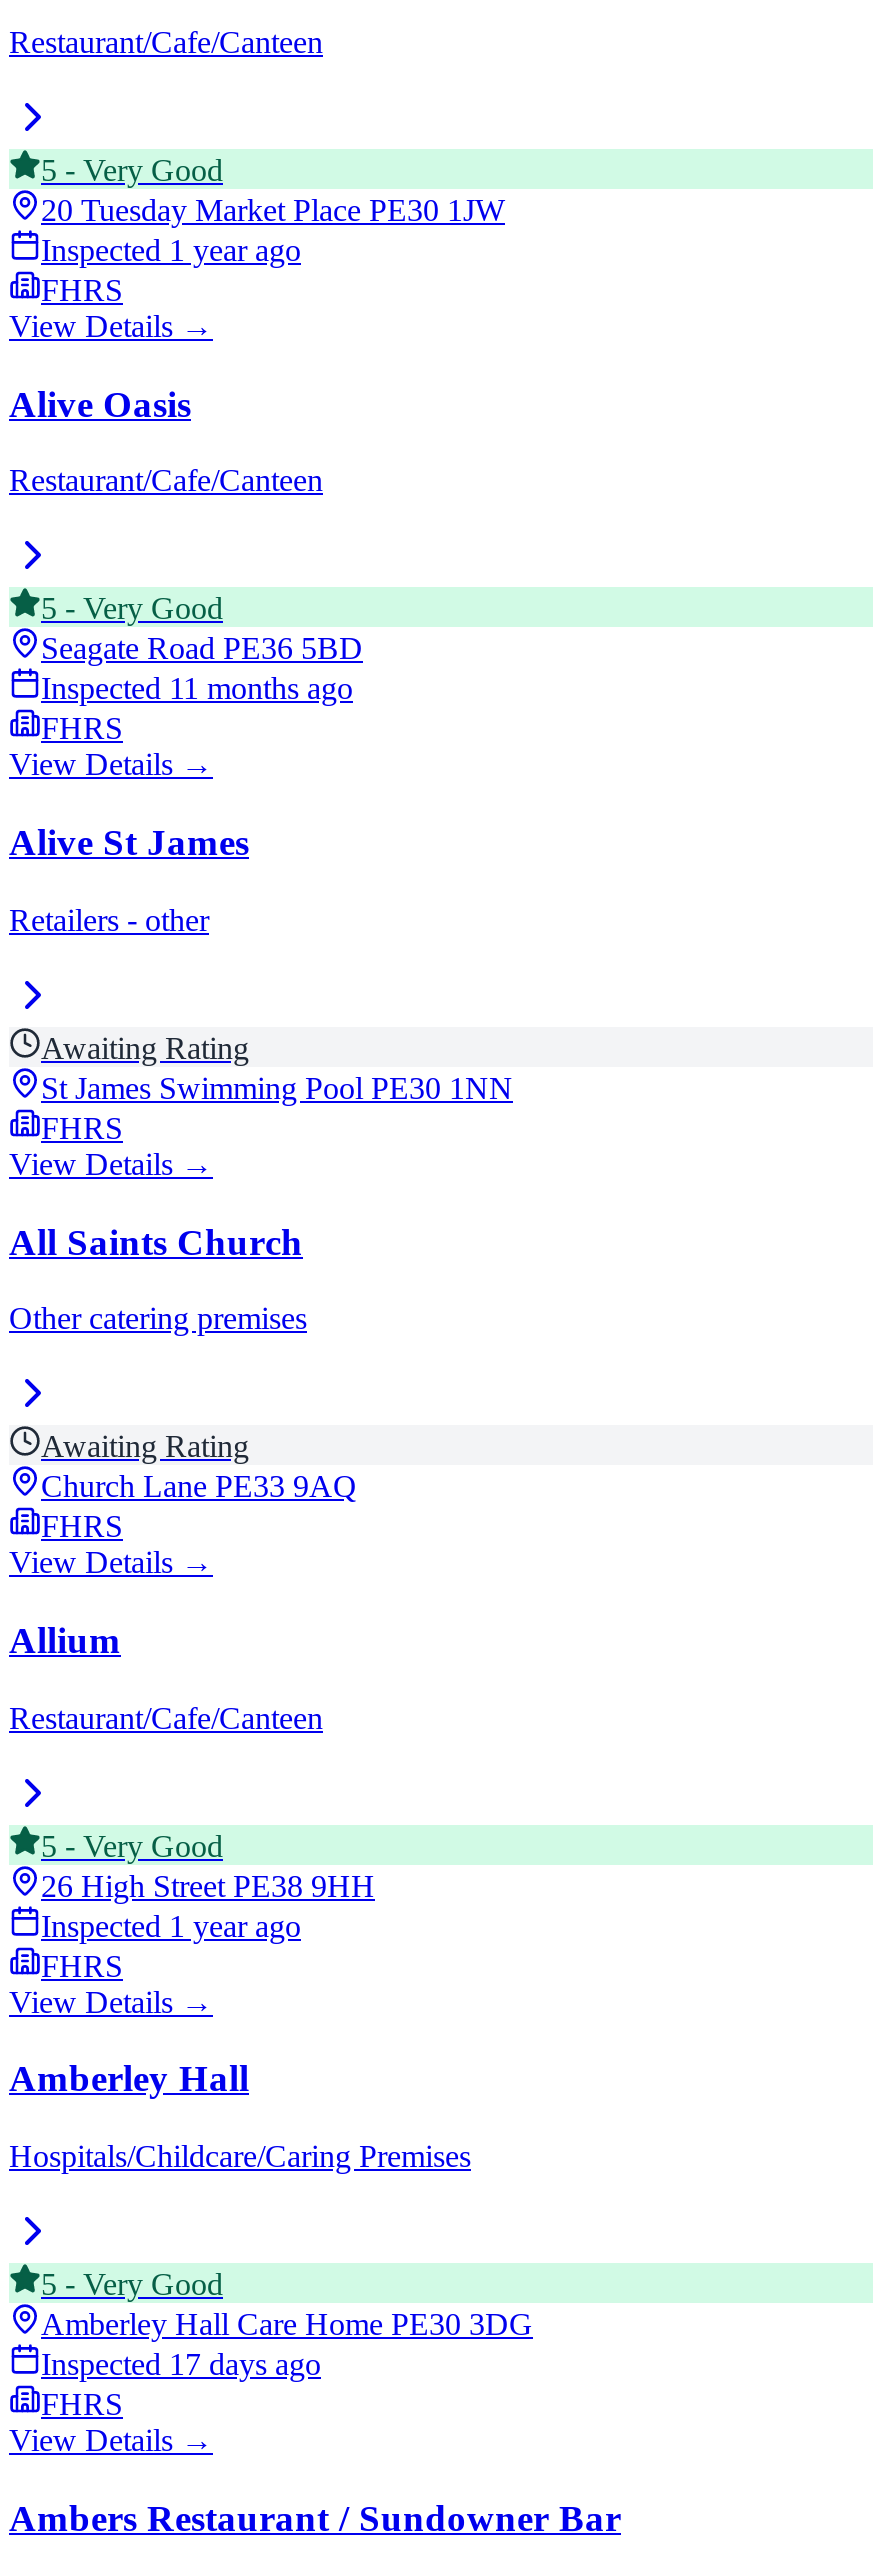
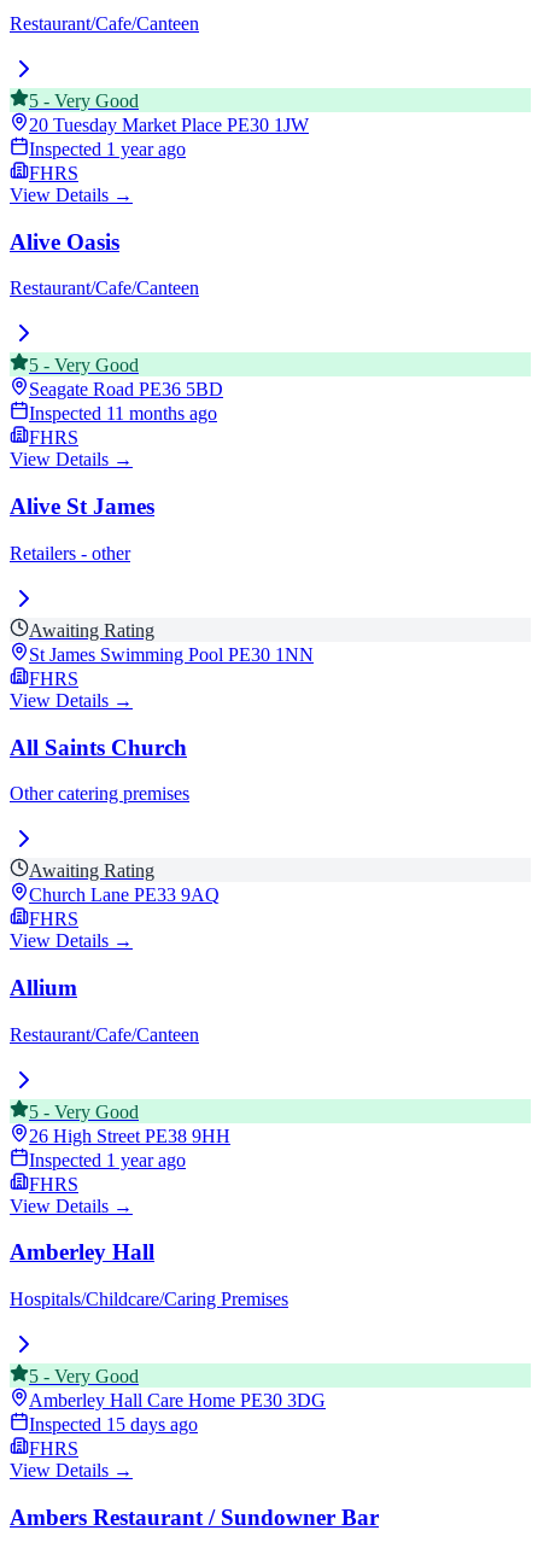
[41,2347,321,2381] Inspected 17 days ago -> [29,1414,198,1435] Inspected 15 days ago

